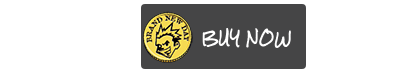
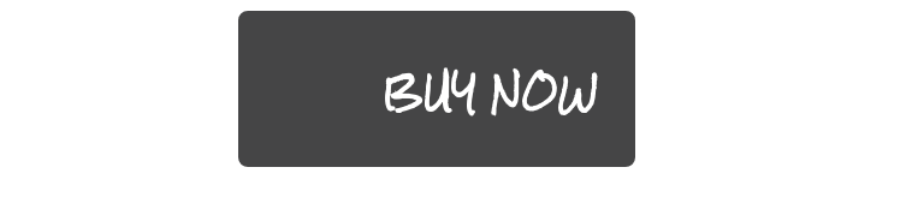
[143,12,192,62] [image] -> none

